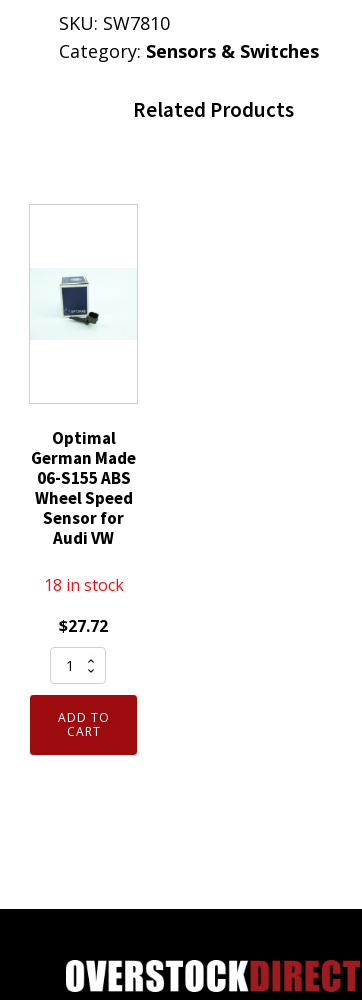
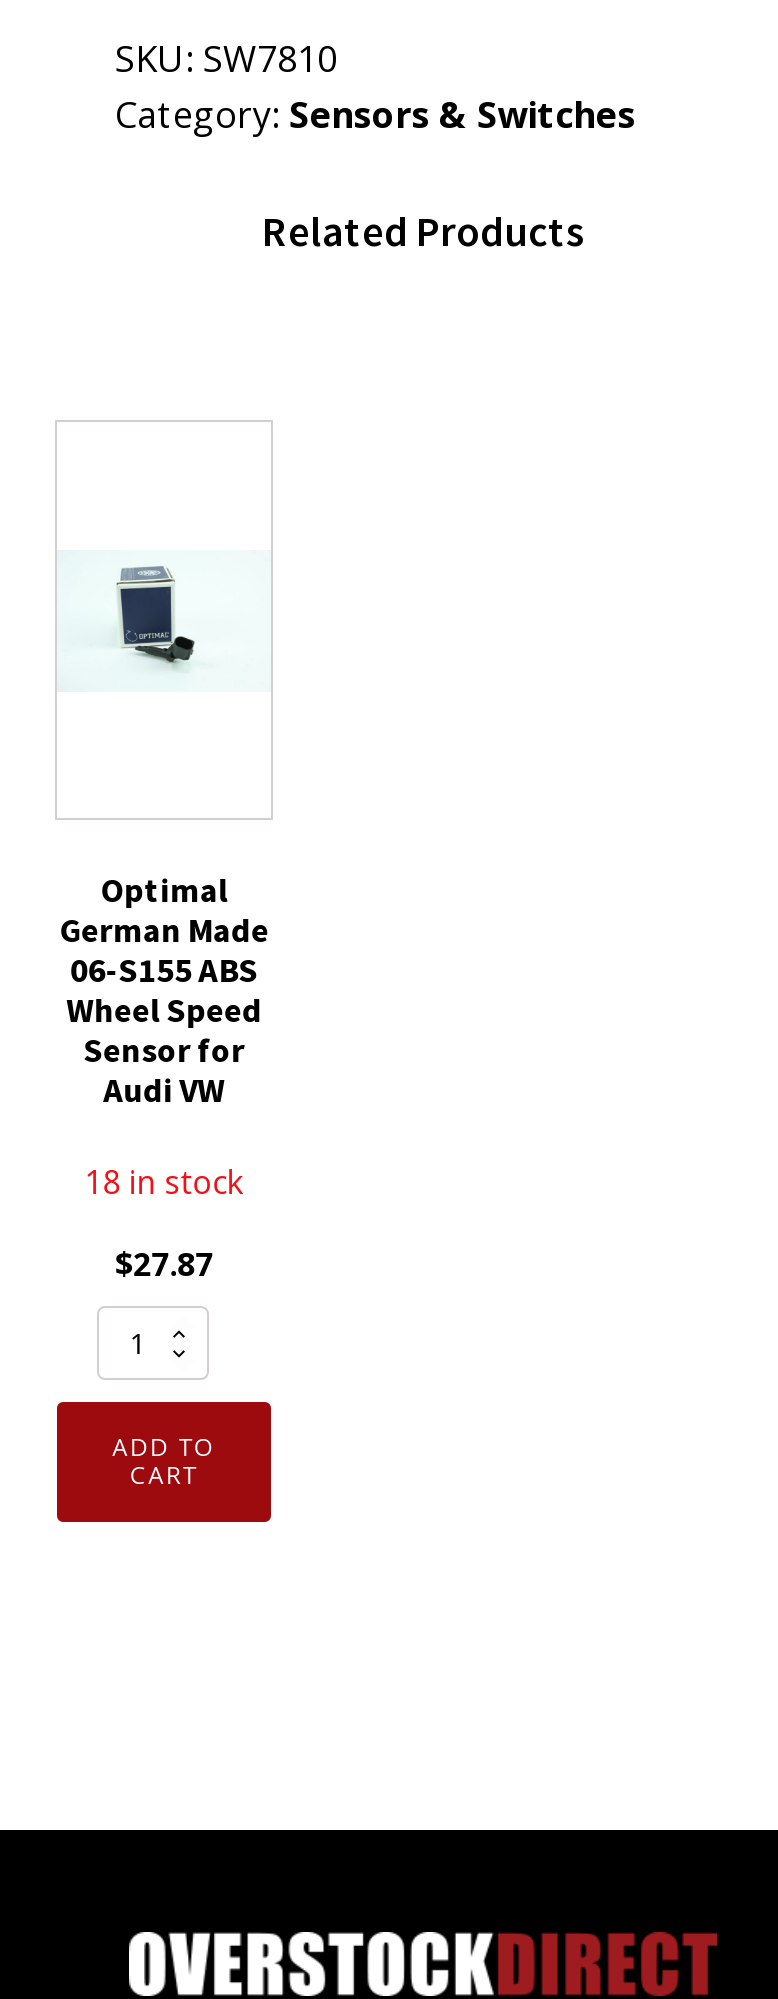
[59,615,108,637] $27.72 -> [115,1243,213,1287] $27.87

